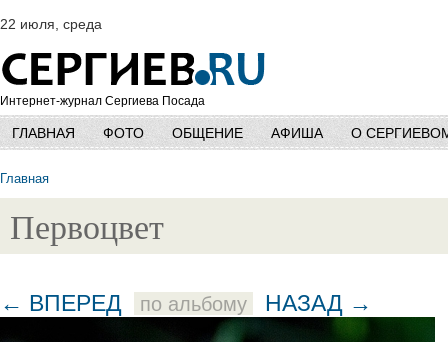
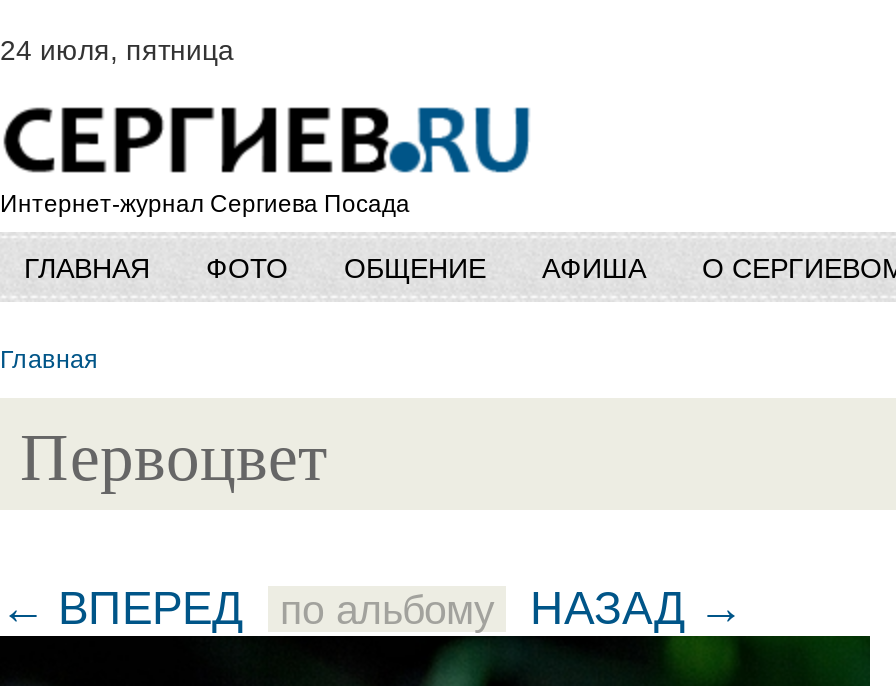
[0,16,102,32] 22 июля, среда -> [0,34,234,66] 24 июля, пятница

